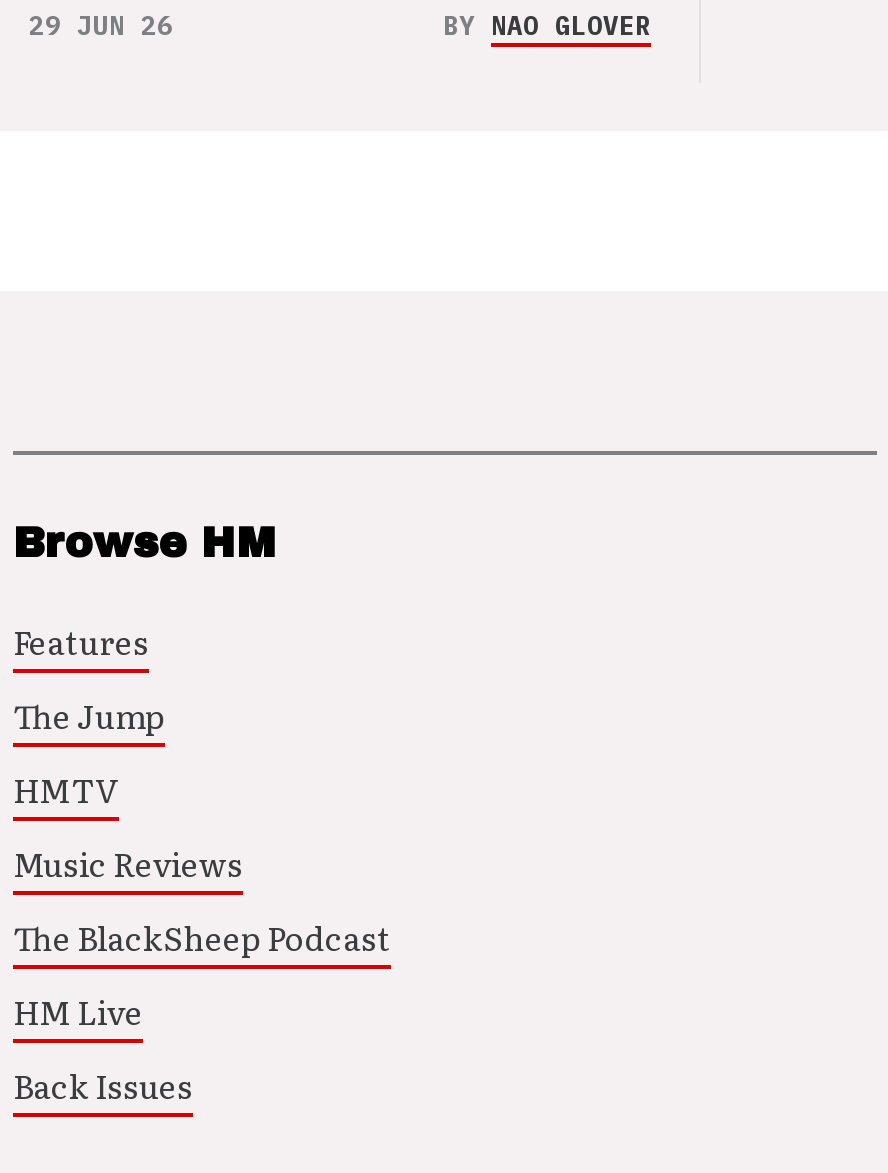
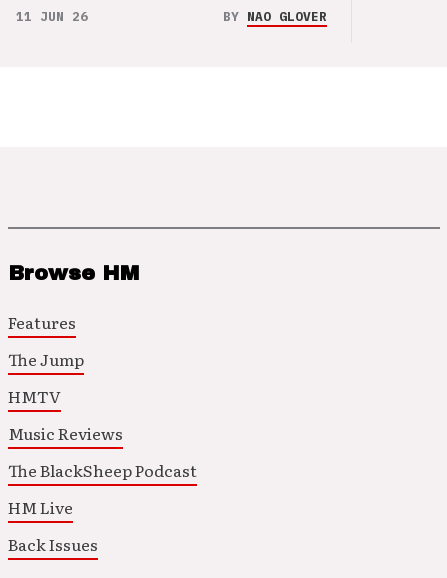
[29,9,173,43] 29 JUN 26 -> [16,8,88,25] 11 JUN 26

